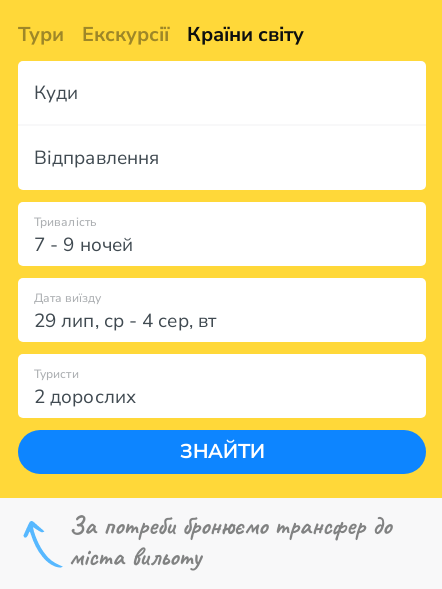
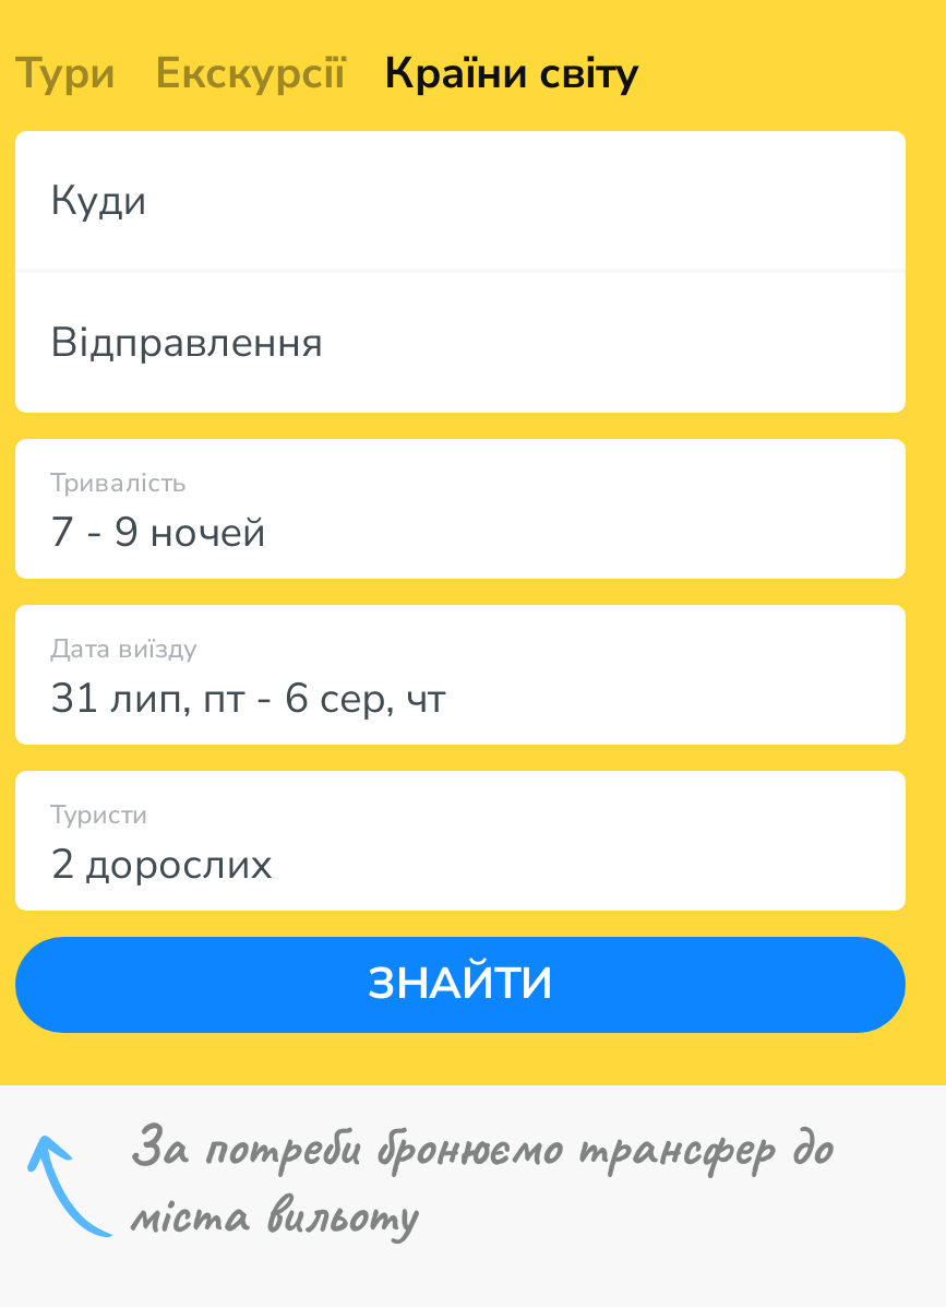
[34,308,216,334] 29 лип, ср - 4 сер, вт -> [50,670,445,727] 31 лип, пт - 6 сер, чт

